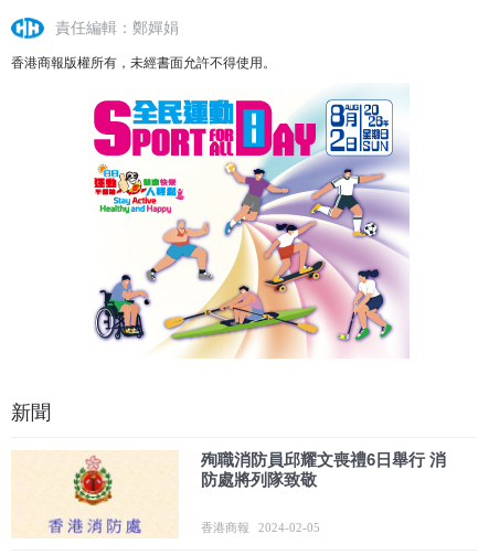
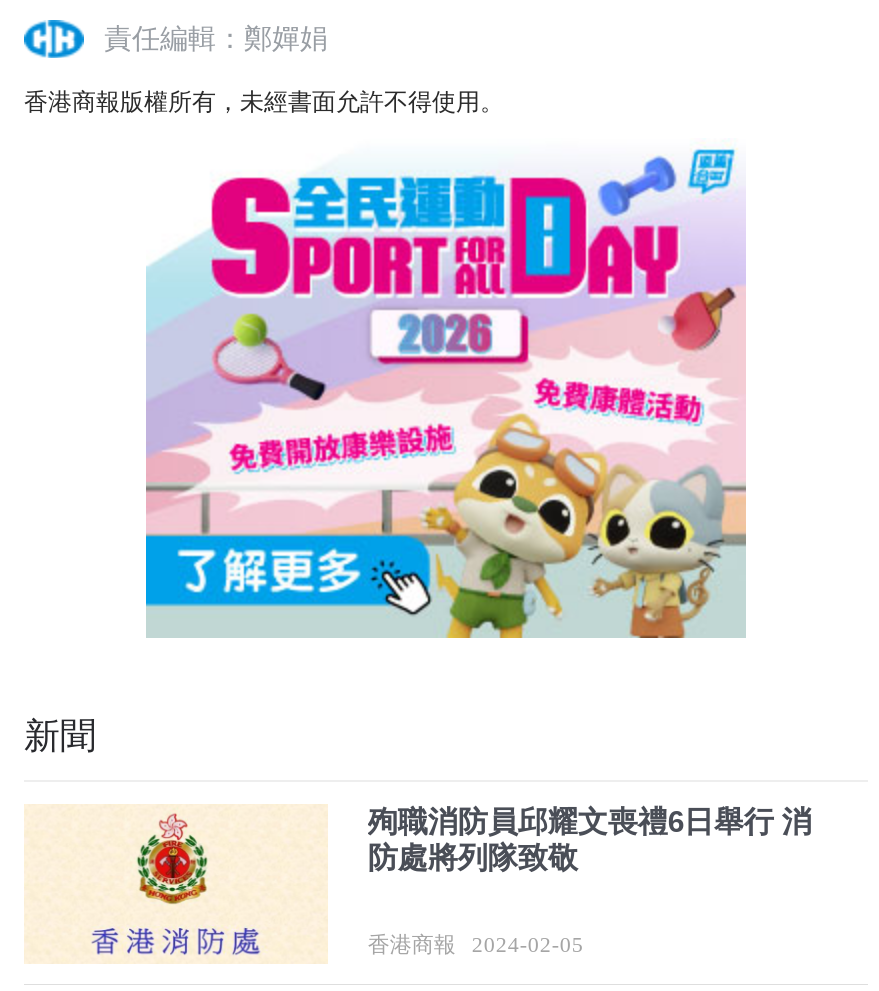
[78,89,410,359] [image] -> [144,148,746,640] [image]

